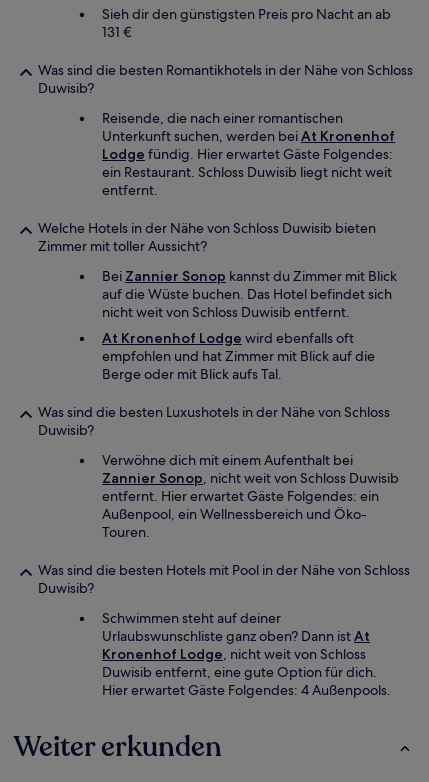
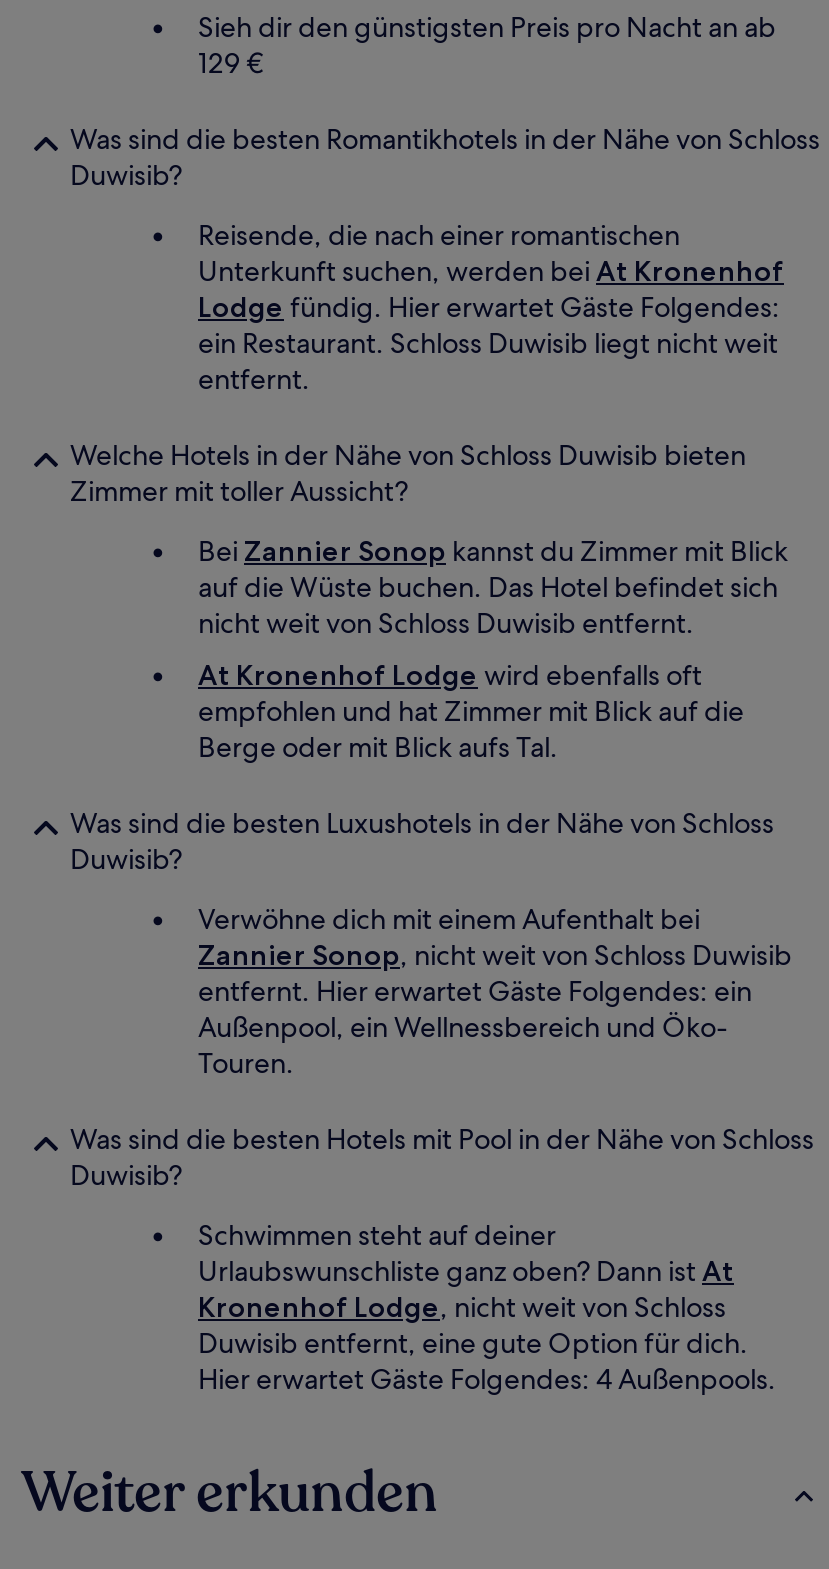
[102,23,132,41] 131 € -> [198,45,264,81] 129 €

